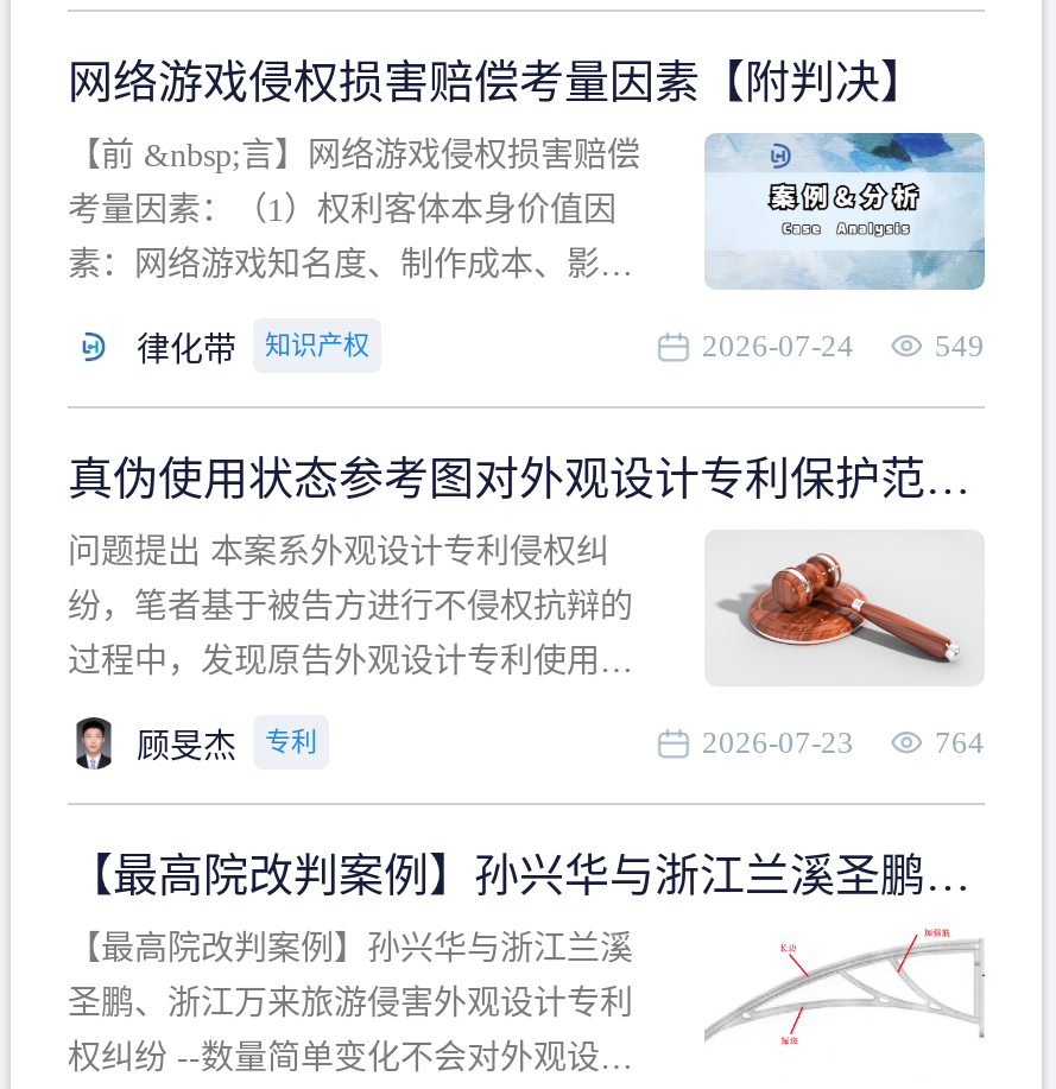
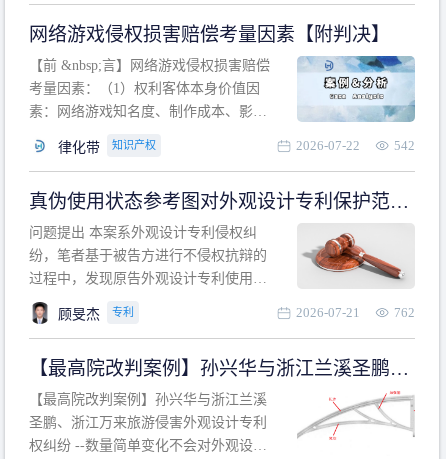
[702,327,854,362] 2026-07-24 -> [296,137,360,152] 2026-07-22
[935,327,985,362] 549 -> [394,137,415,152] 542
[702,723,854,759] 2026-07-23 -> [296,304,360,319] 2026-07-21
[935,723,985,759] 764 -> [394,304,415,319] 762

